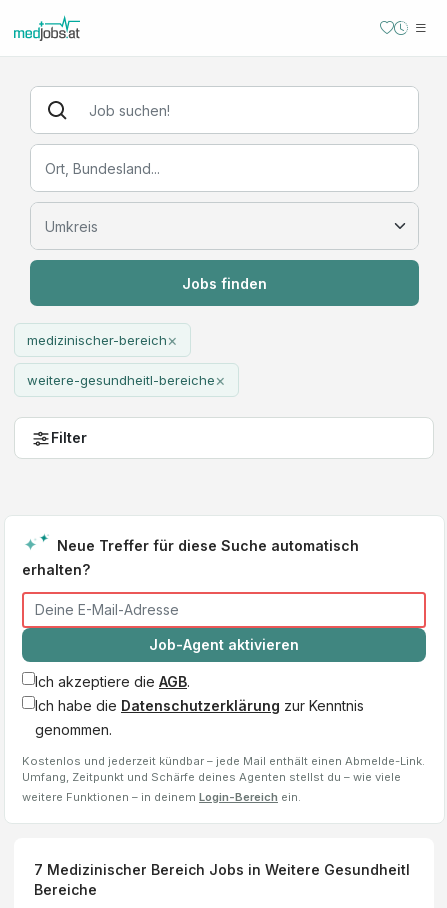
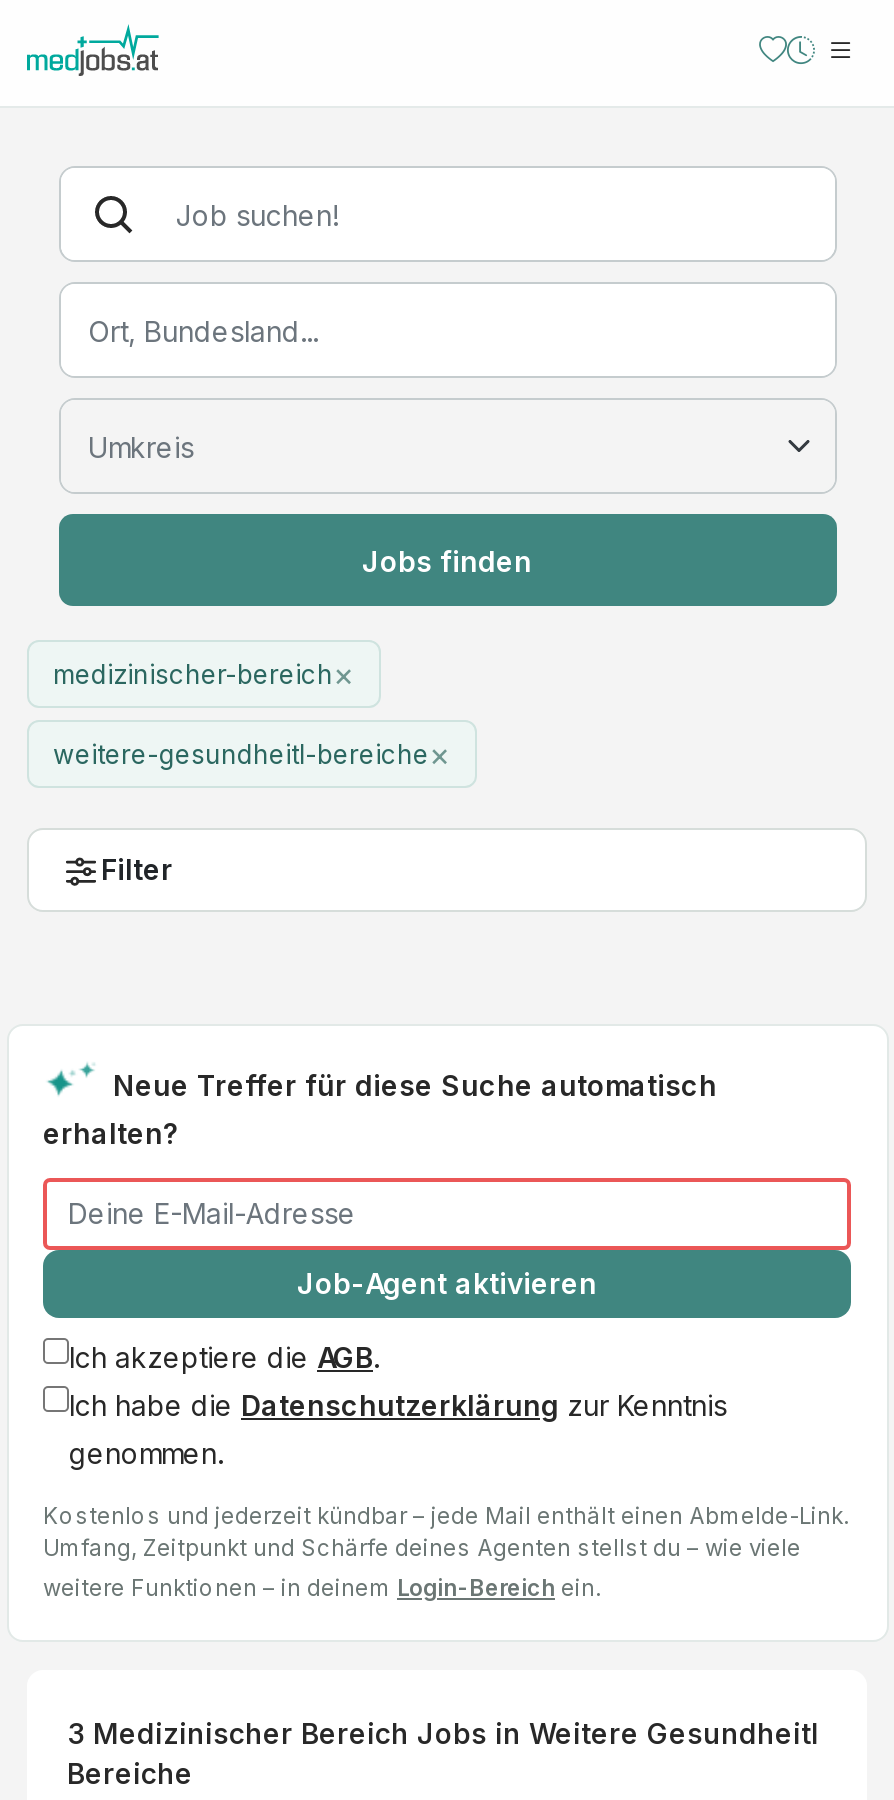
[34,861,410,878] 7 Medizinischer Bereich Jobs in Weitere Gesundheitl -> [67,1715,819,1749] 3 Medizinischer Bereich Jobs in Weitere Gesundheitl

